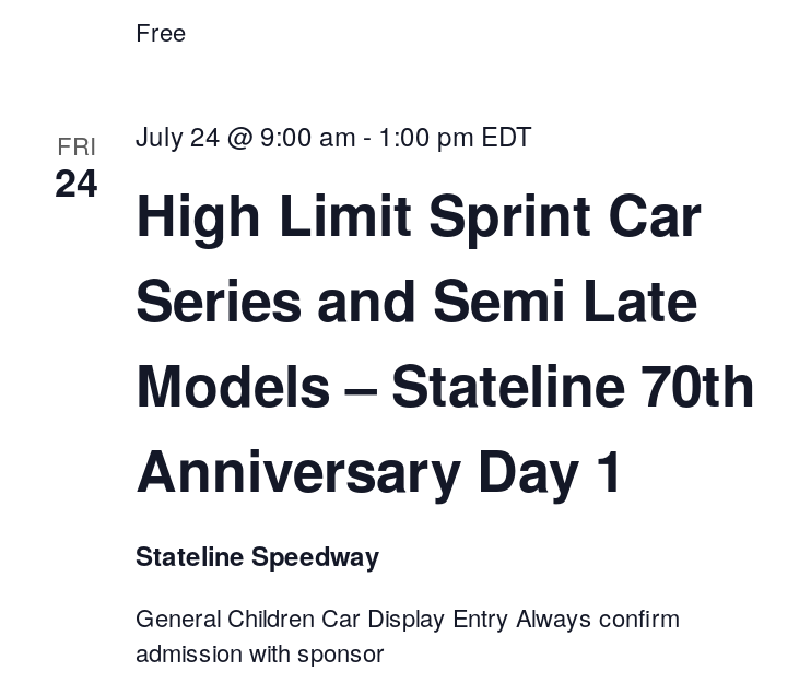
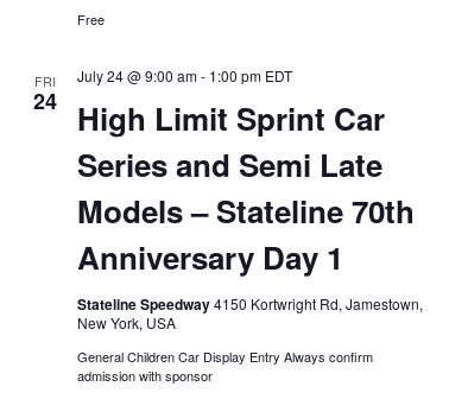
[136,535,380,574] Stateline Speedway -> [77,294,422,333] Stateline Speedway 4150 Kortwright Rd, Jamestown, | New York, USA

